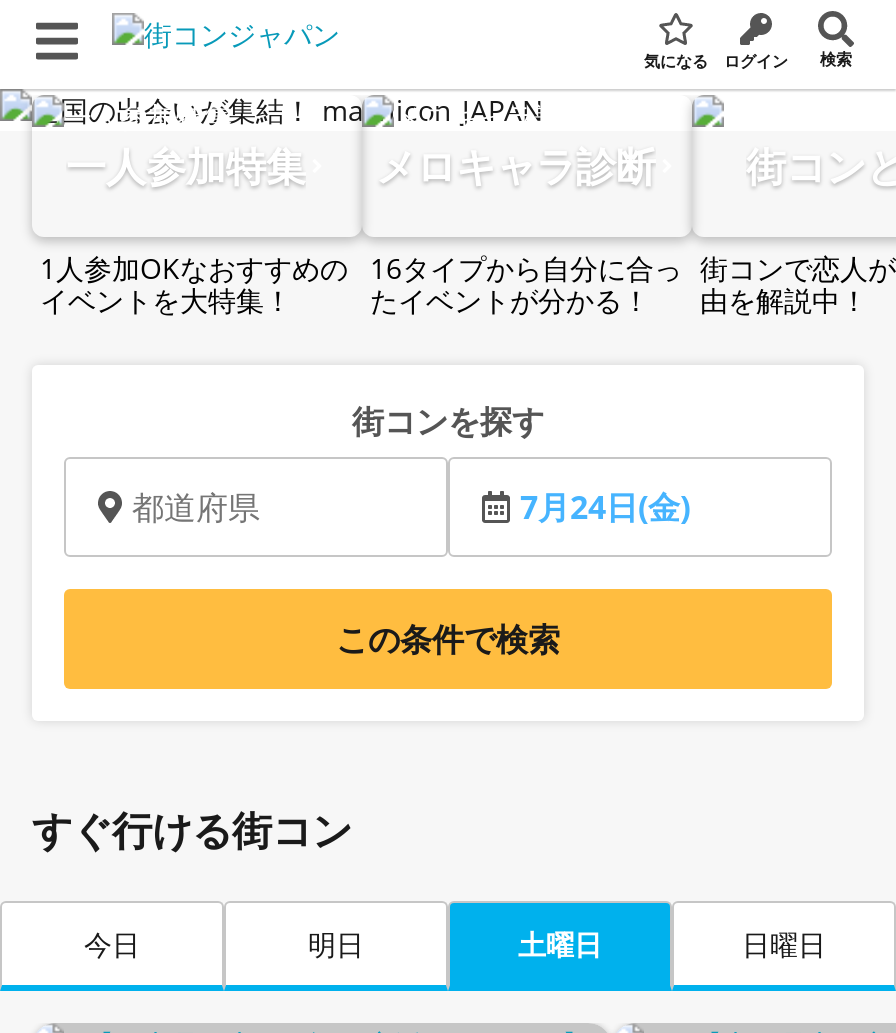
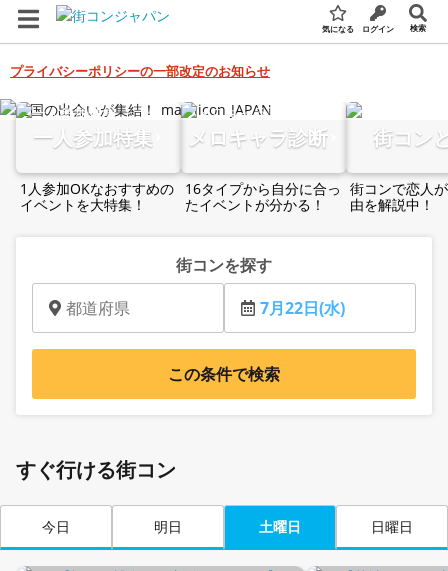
none -> [10,61,270,79] プライバシーポリシーの一部改定のお知らせ
[520,485,690,529] 7月24日(金) -> [260,297,345,319] 7月22日(水)

